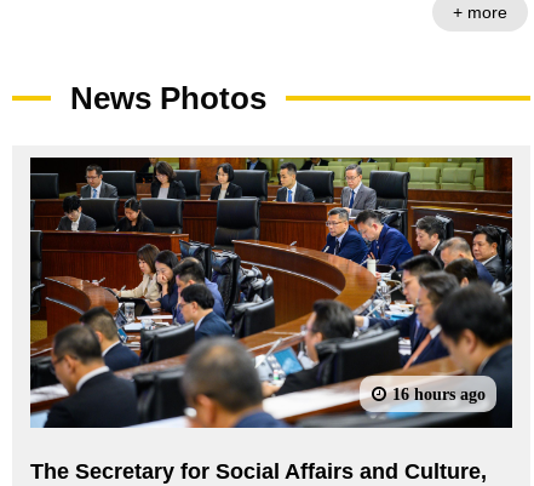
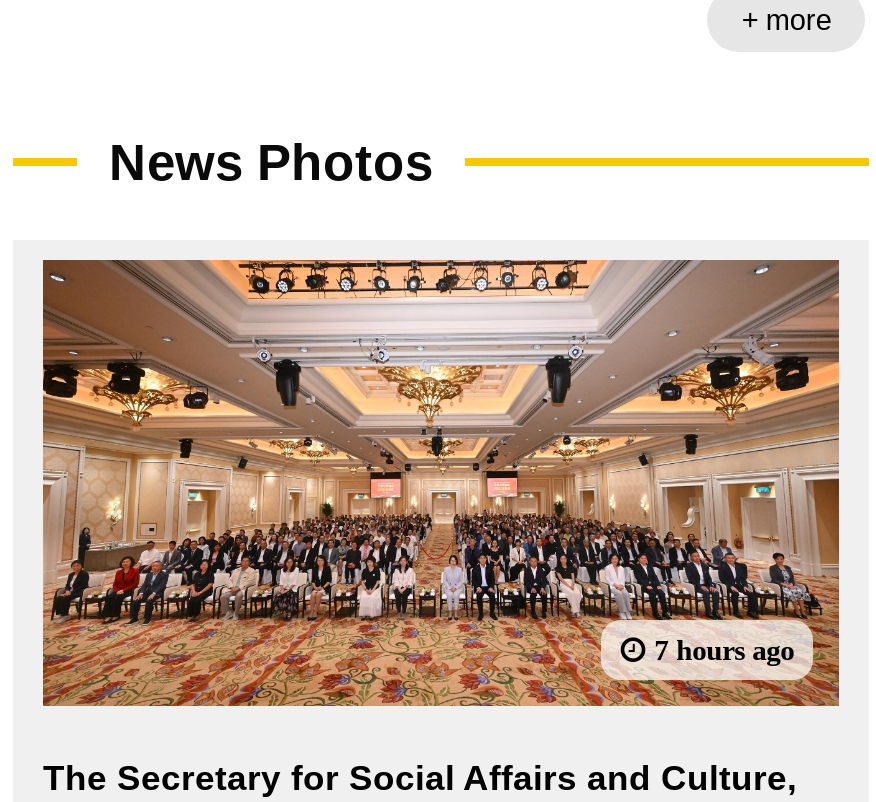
[29,156,513,429] [image] | 16 hours ago -> [41,258,841,708] [image] | 7 hours ago

